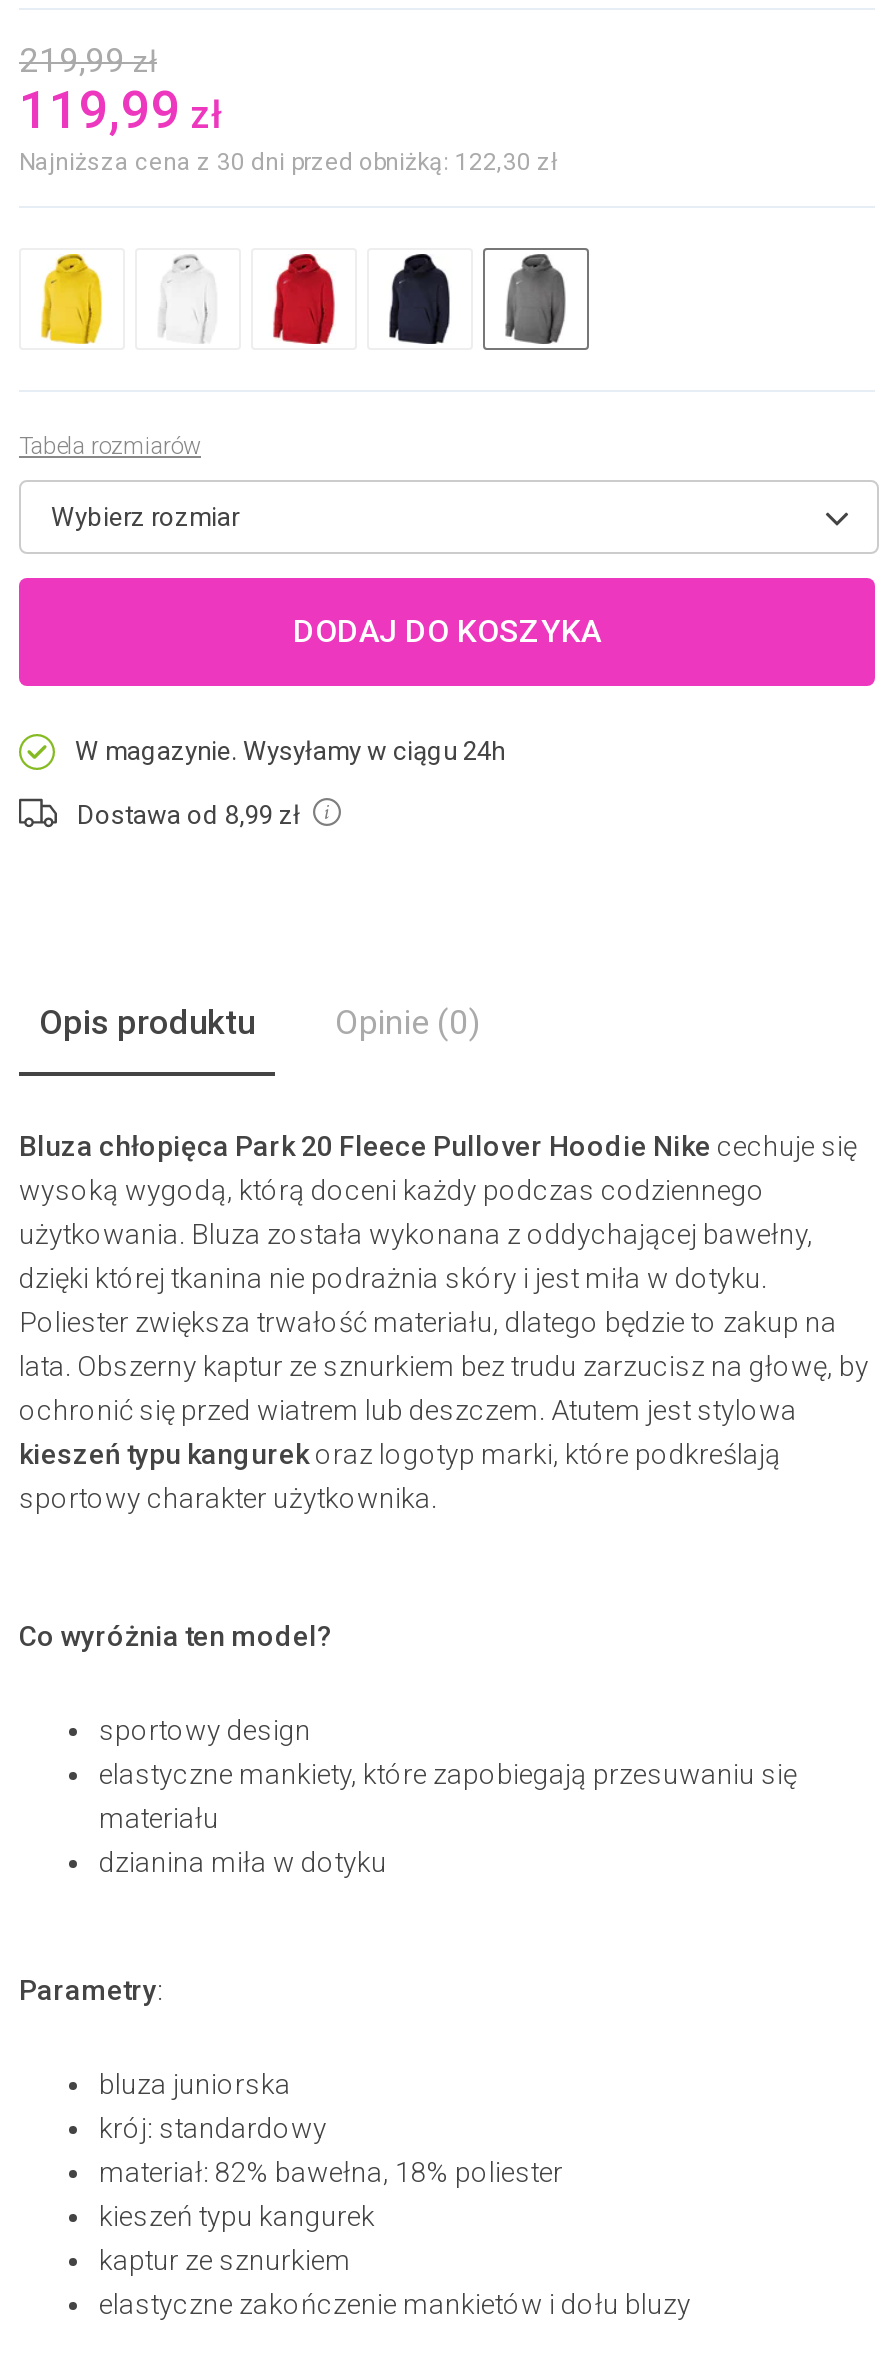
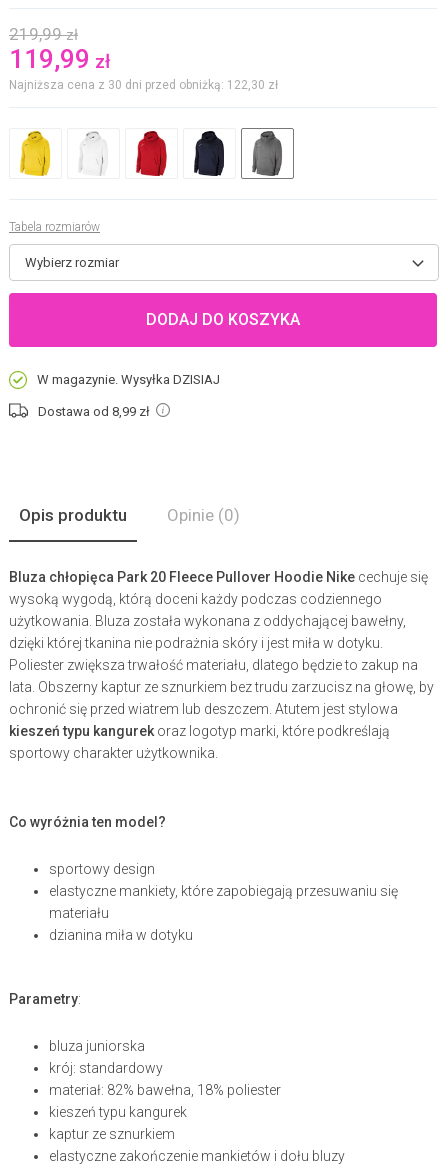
[75,736,505,766] W magazynie. Wysyłamy w ciągu 24h -> [37,372,220,387] W magazynie. Wysyłka DZISIAJ

